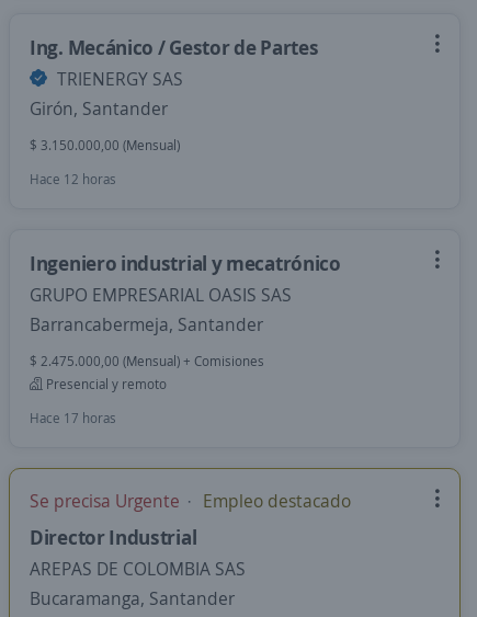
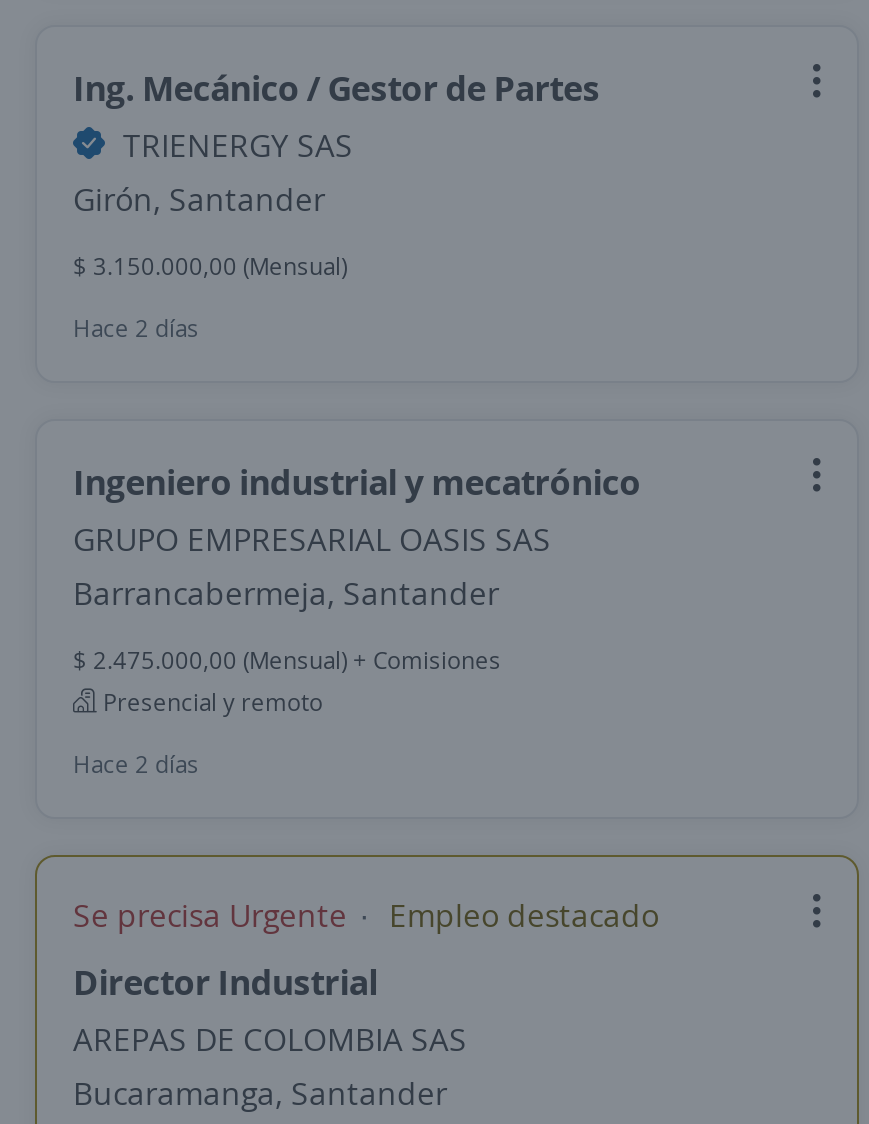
[30,170,116,188] Hace 12 horas -> [73,311,199,345] Hace 2 días
[30,409,116,427] Hace 17 horas -> [73,747,199,781] Hace 2 días

